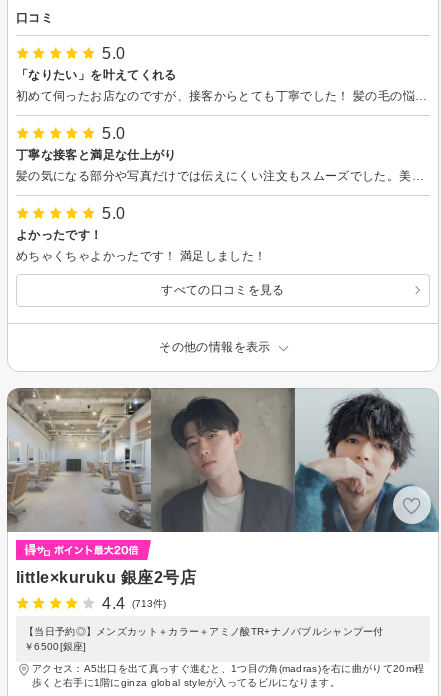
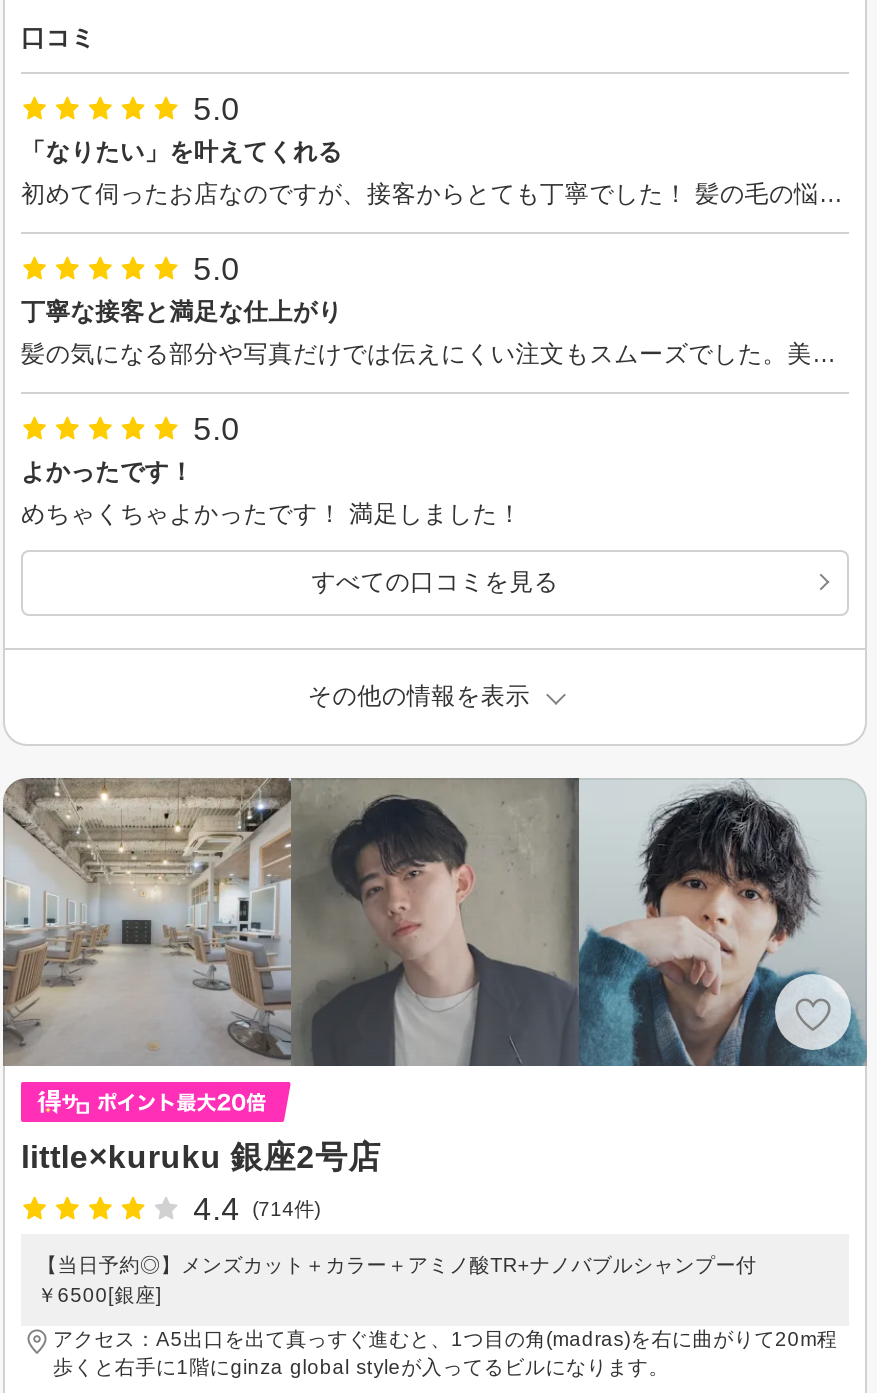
[102,595,166,612] 4.4 (713件) -> [193,1191,320,1225] 4.4 (714件)

